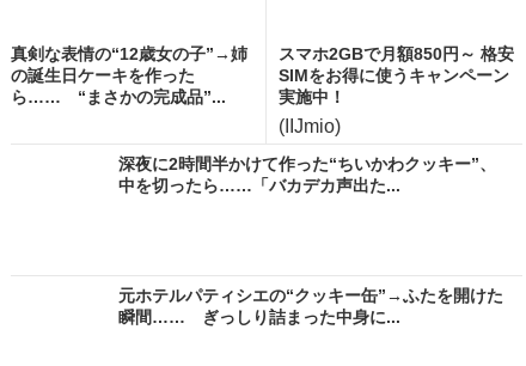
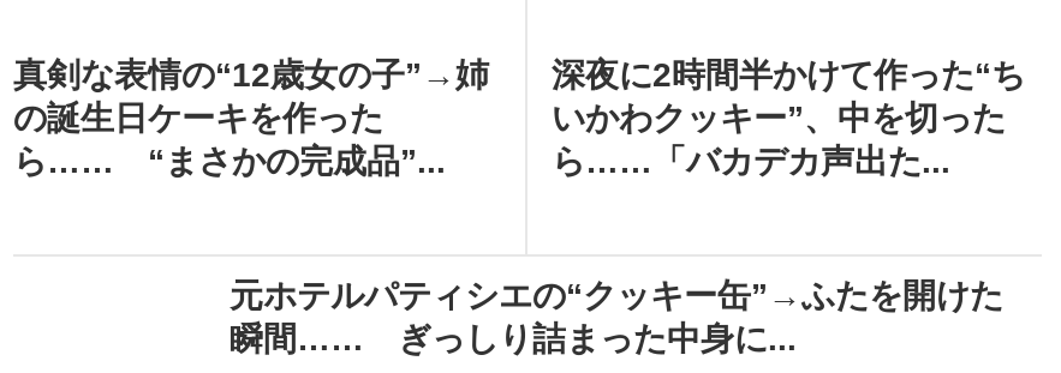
[118,45,514,195] スマホ2GBで月額850円～ 格安 | SIMをお得に使うキャンペーン | 実施中！ | (IIJmio) | 深夜に2時間半かけて作った“ちいかわクッキー”、 | 中を切ったら……「バカデカ声出た... -> [552,55,1025,179] 深夜に2時間半かけて作った“ち | いかわクッキー”、中を切った | ら……「バカデカ声出た...

